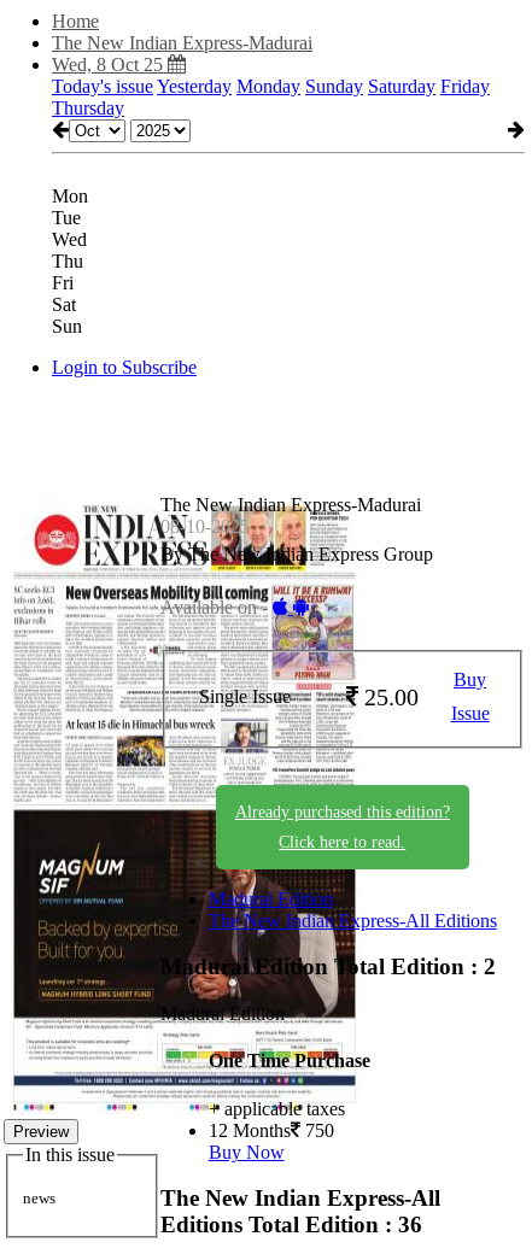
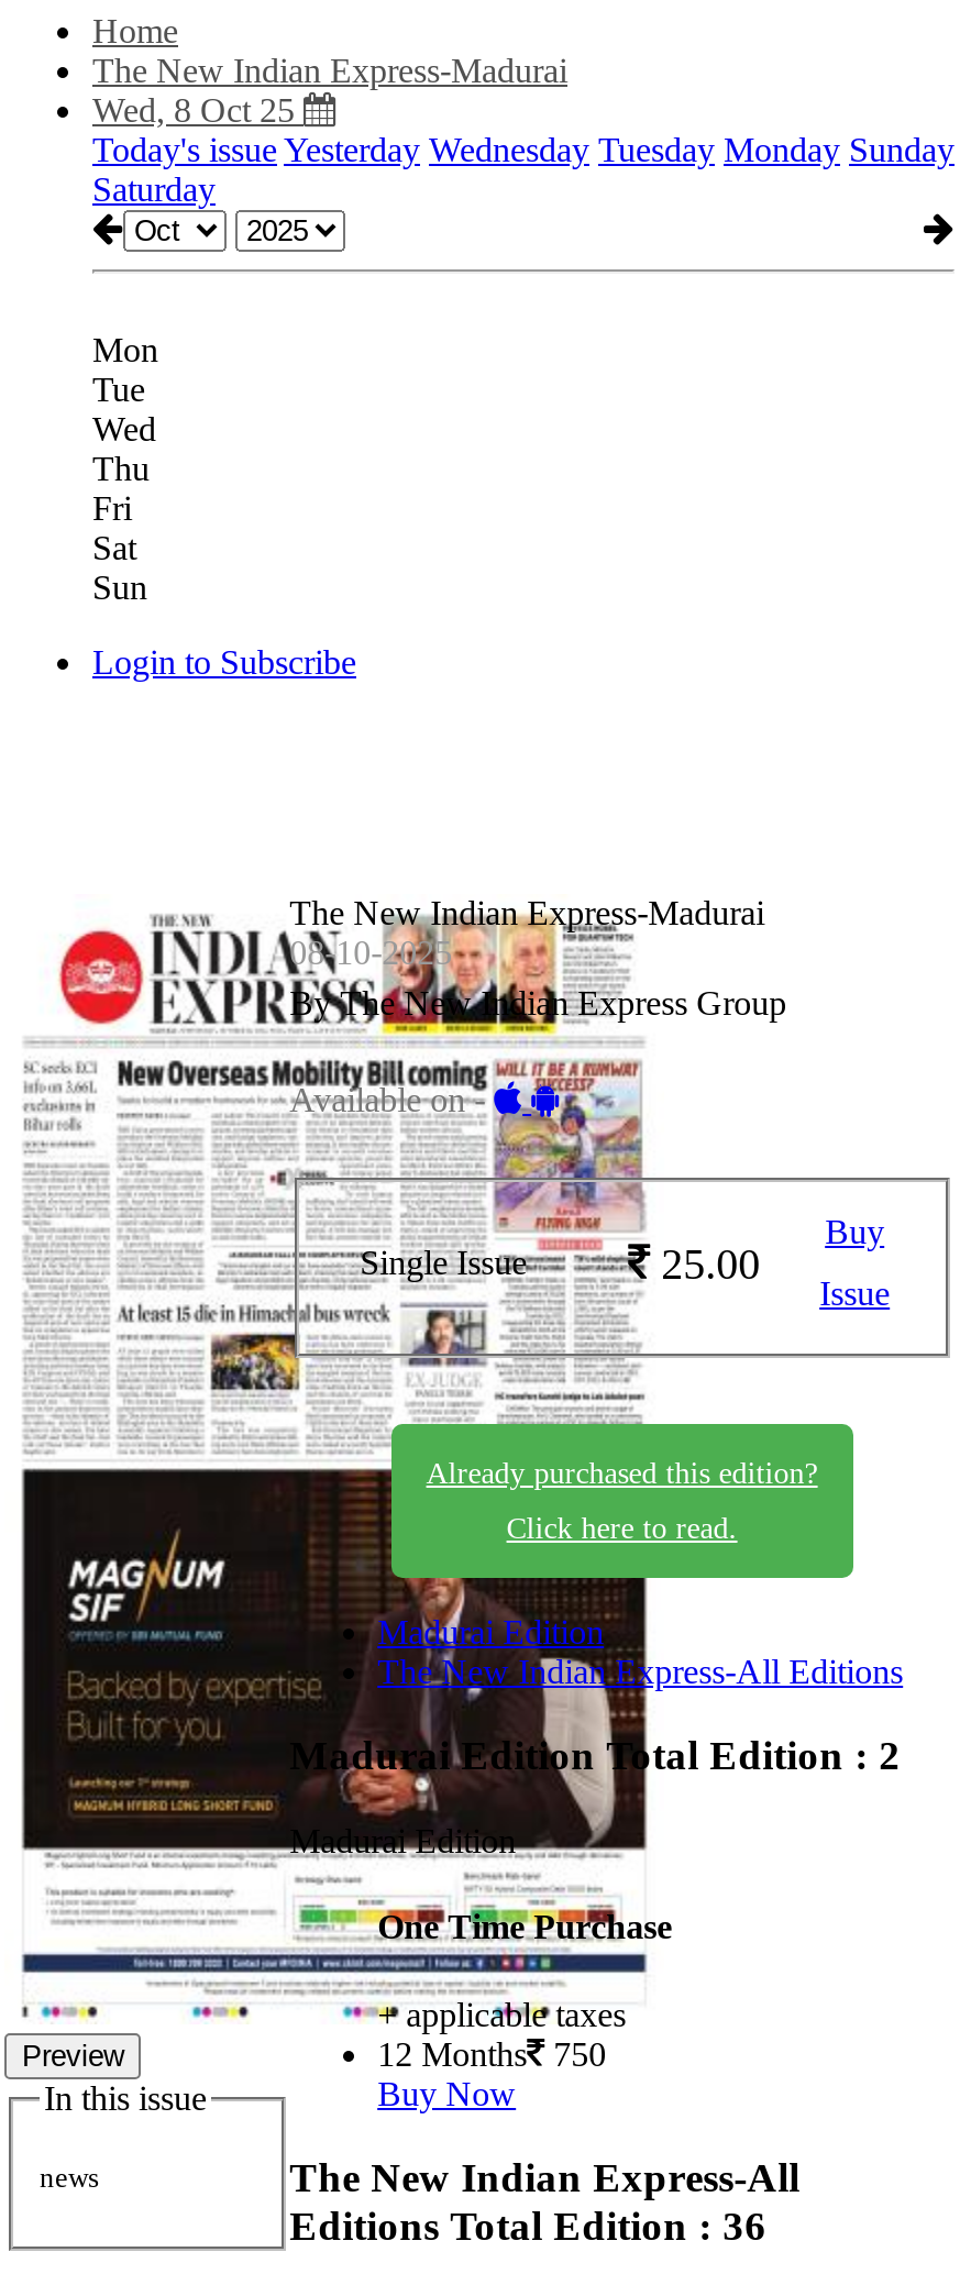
[52,76,490,118] Today's issue Yesterday Monday Sunday Saturday Friday | Thursday -> [92,131,955,208] Today's issue Yesterday Wednesday Tuesday Monday Sunday | Saturday

